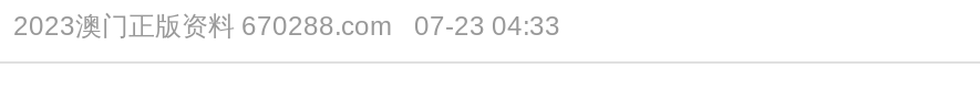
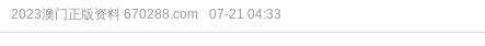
[13,11,560,42] 2023澳门正版资料 670288.com 07-23 04:33 -> [11,7,281,22] 2023澳门正版资料 670288.com 07-21 04:33

